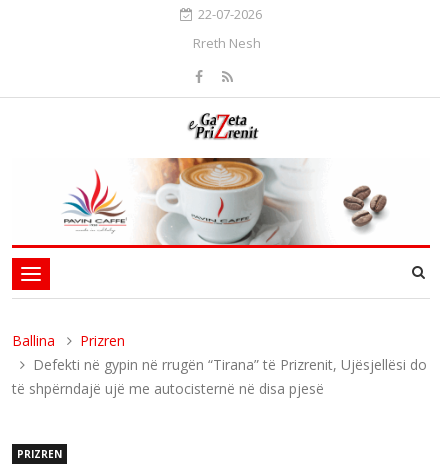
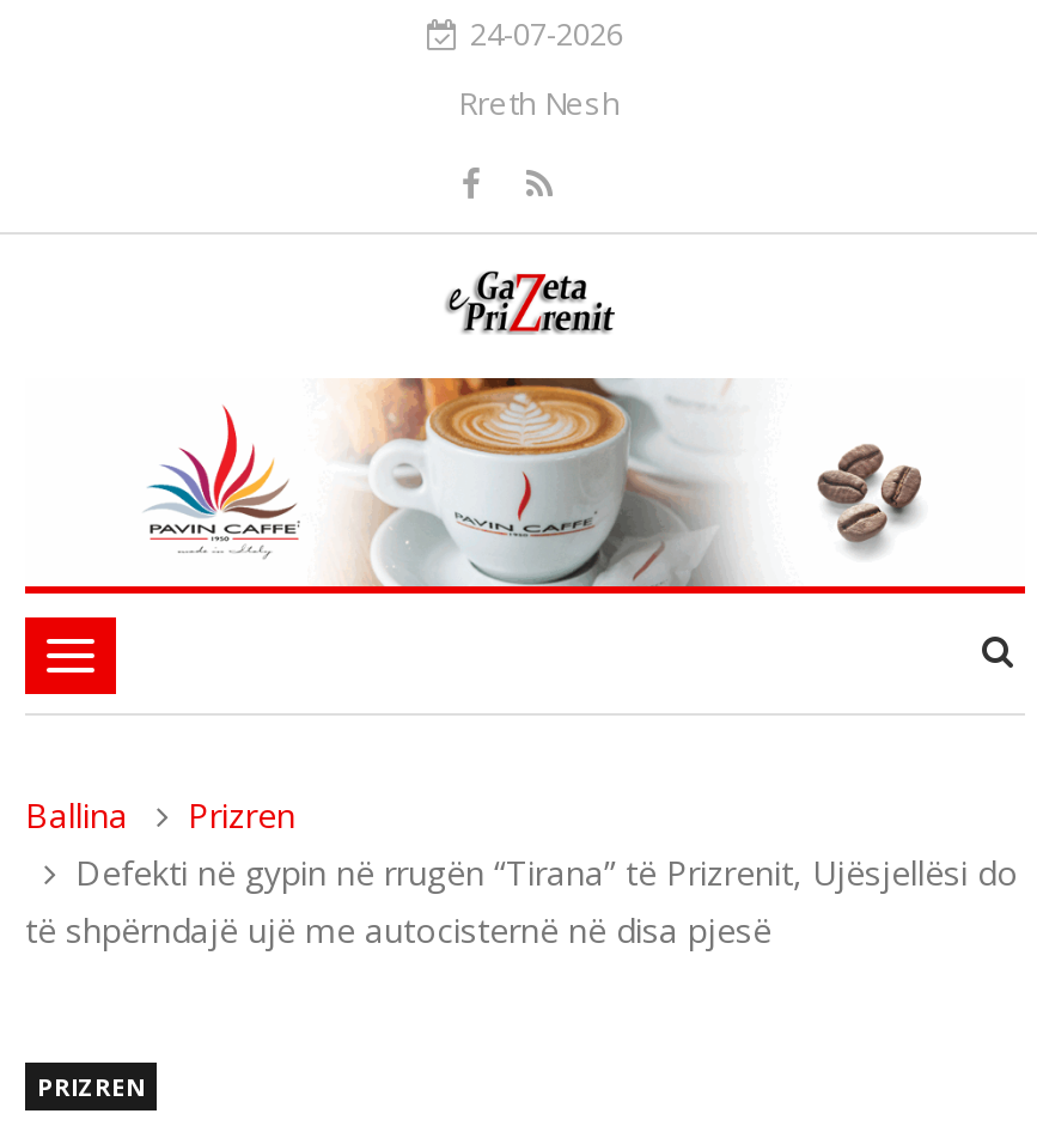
[198,5,262,23] 22-07-2026 -> [470,12,623,55] 24-07-2026

